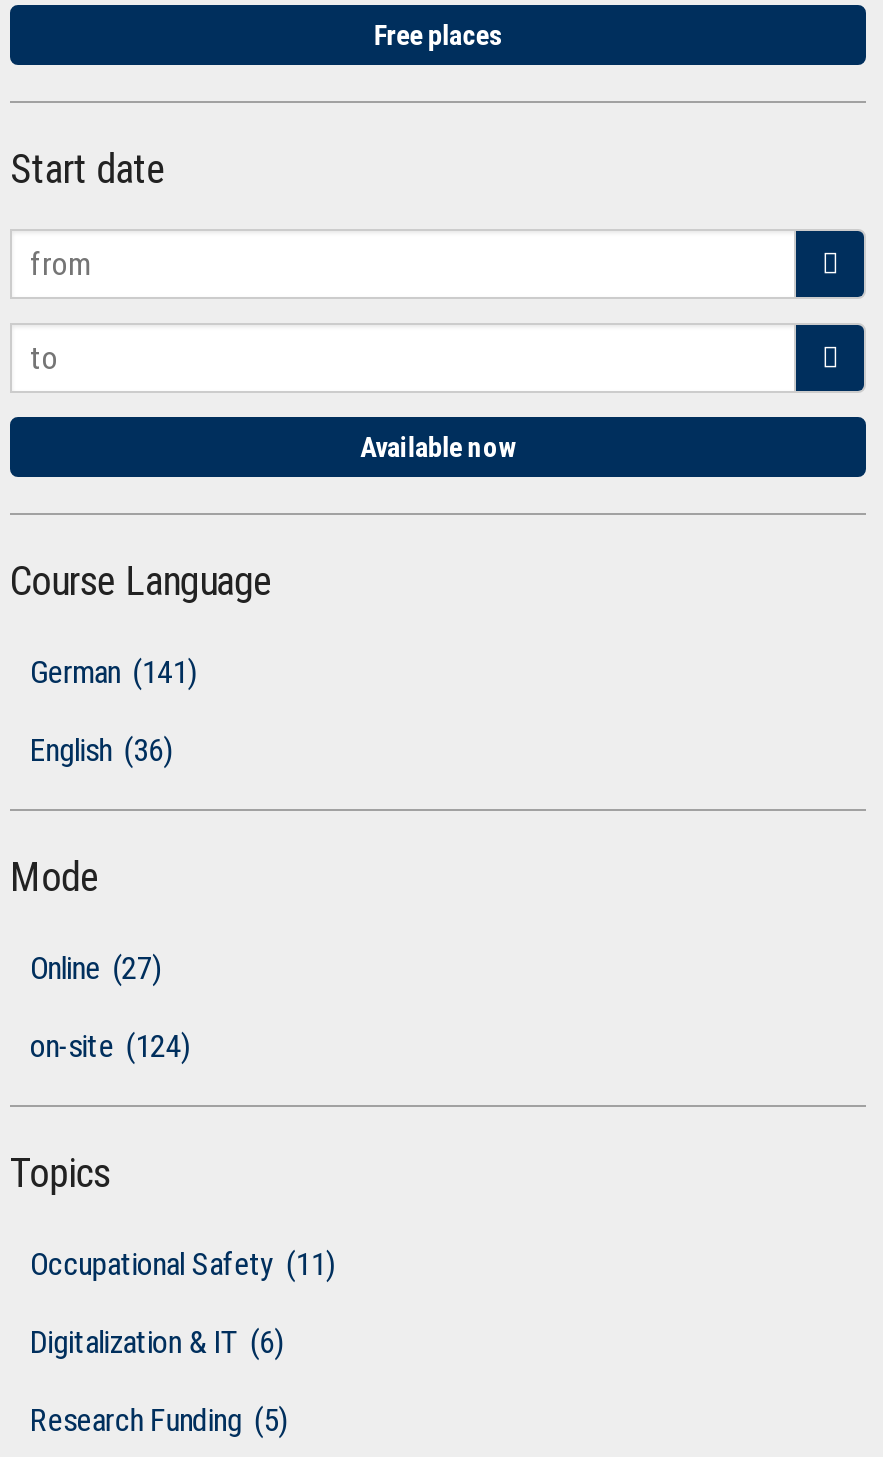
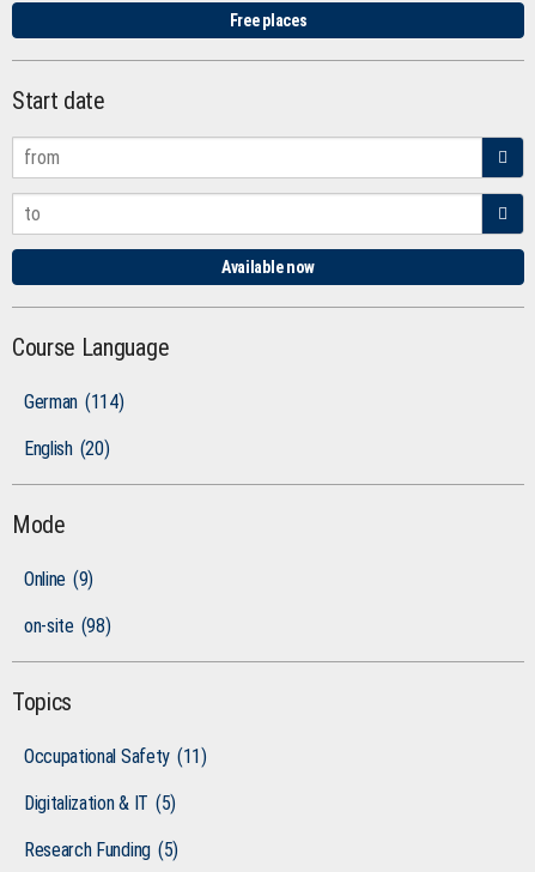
[30,653,197,691] German (141) -> [24,390,124,413] German (114)
[30,731,173,769] English (36) -> [24,437,110,460] English (20)
[30,949,162,987] Online (27) -> [24,568,93,591] Online (9)
[30,1027,190,1065] on-site (124) -> [24,614,111,637] on-site (98)
[30,1323,284,1361] Digitalization & IT (6) -> [24,792,176,815] Digitalization & IT (5)

